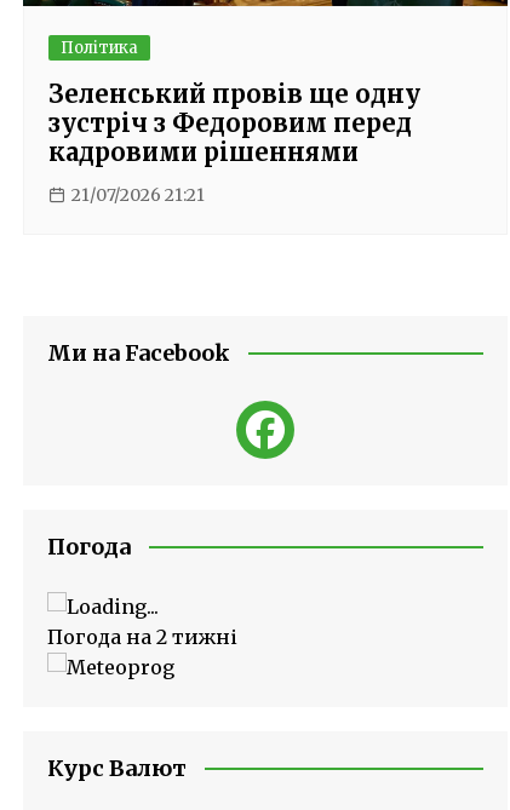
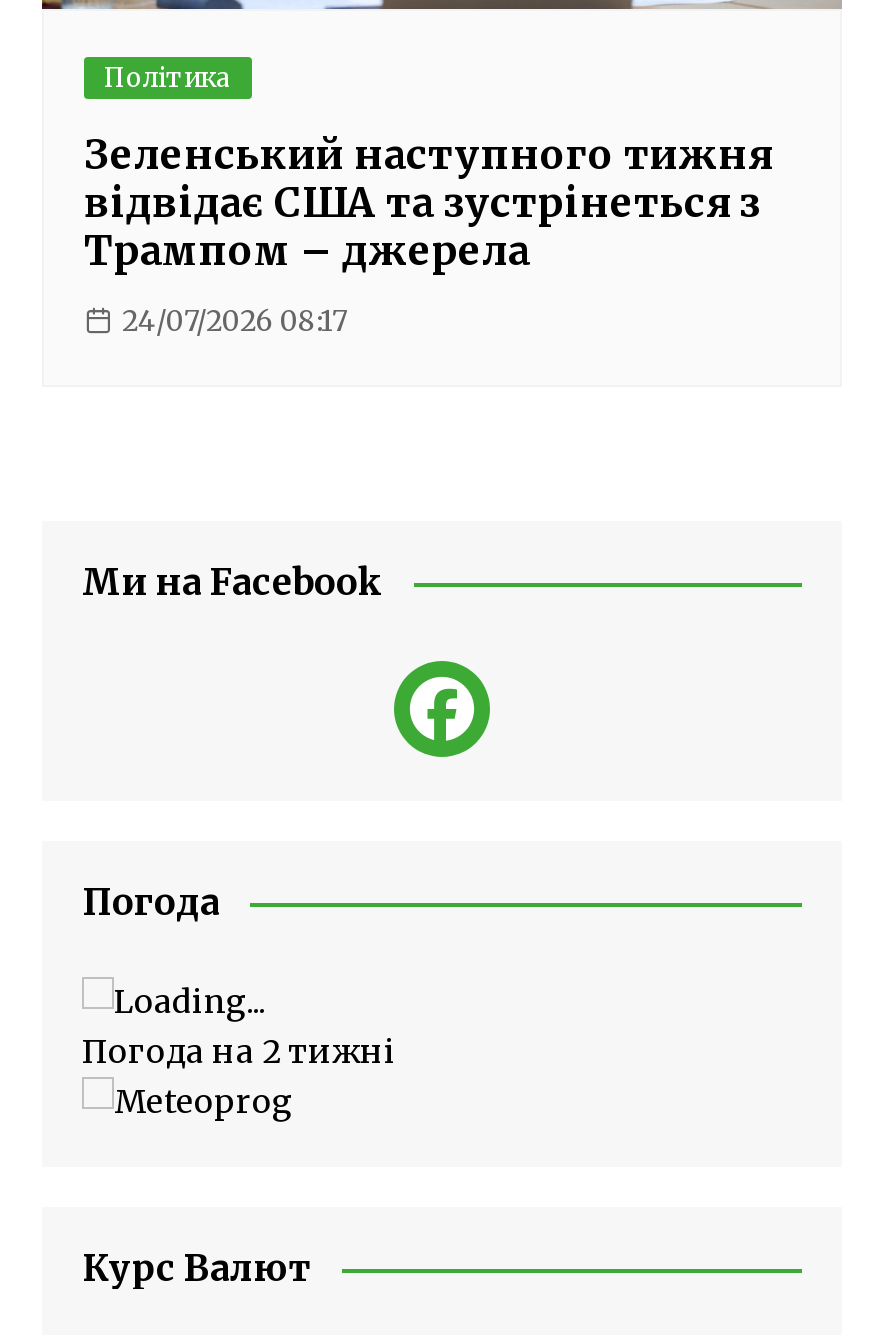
[48,78,420,167] Зеленський провів ще одну | зустріч з Федоровим перед | кадровими рішеннями -> [84,130,772,276] Зеленський наступного тижня | відвідає США та зустрінеться з | Трампом – джерела
[71,184,205,206] 21/07/2026 21:21 -> [122,304,348,340] 24/07/2026 08:17

